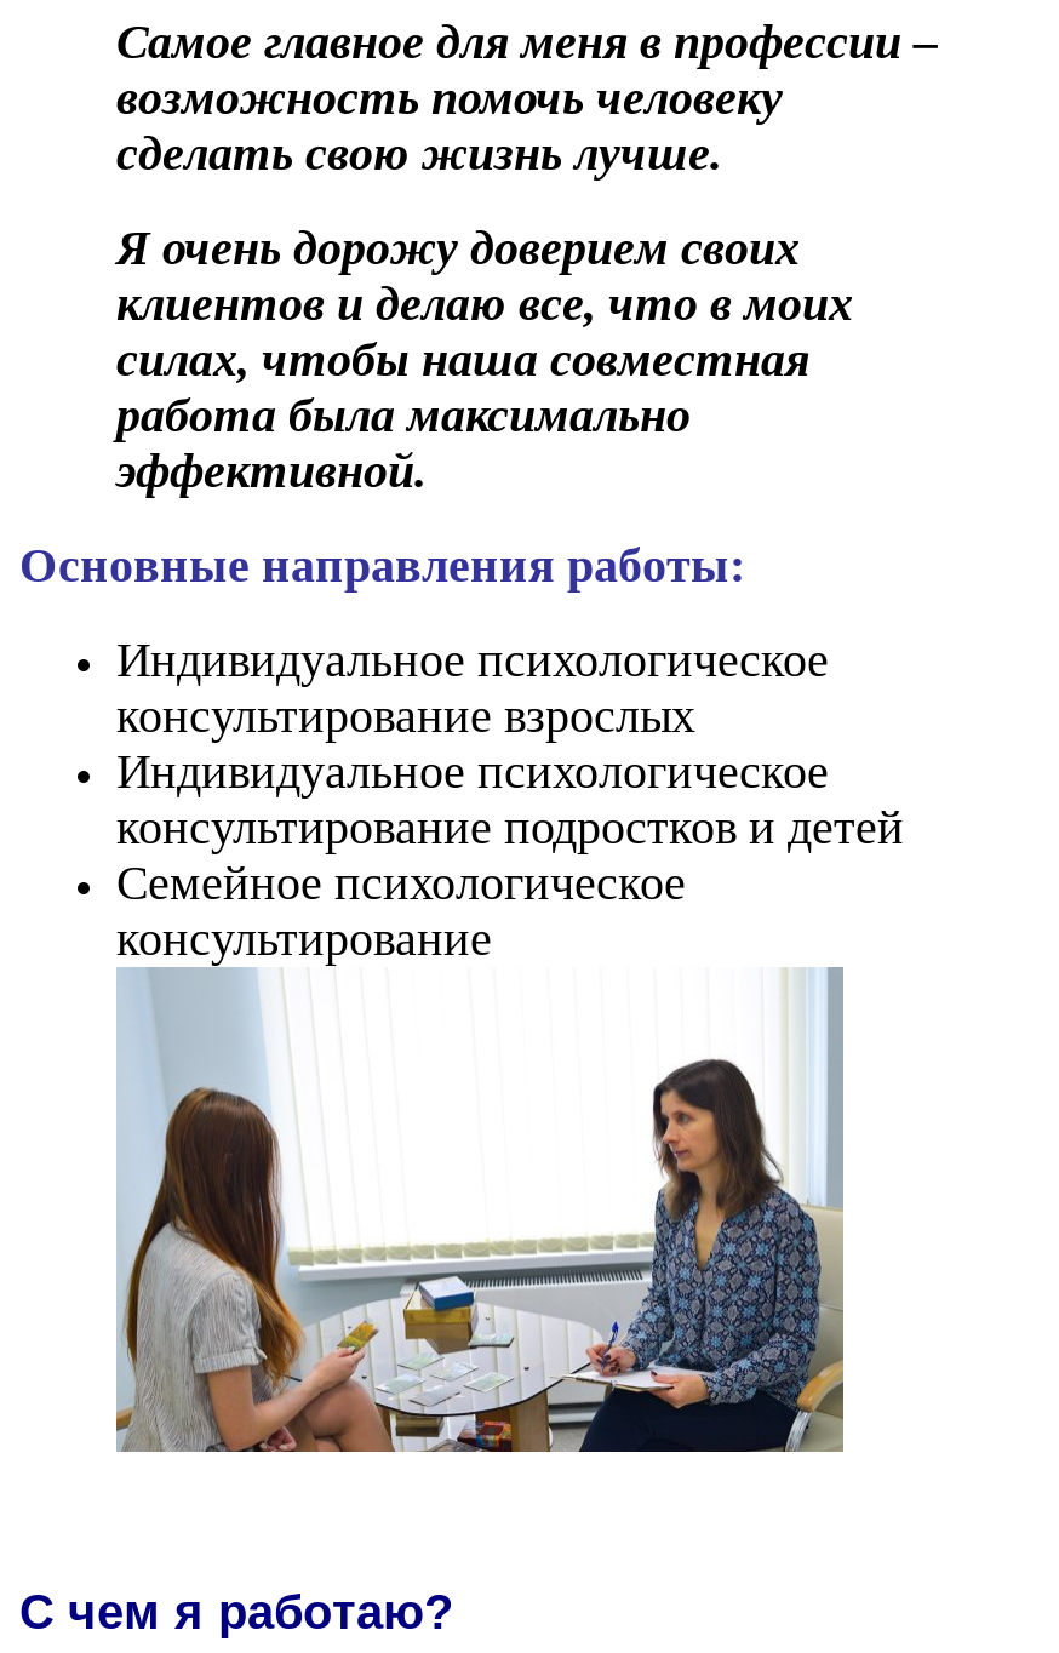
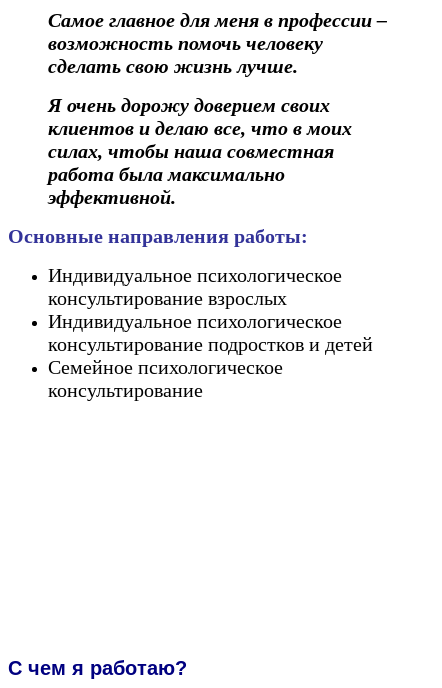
[114,965,846,1454] [image] -> none

